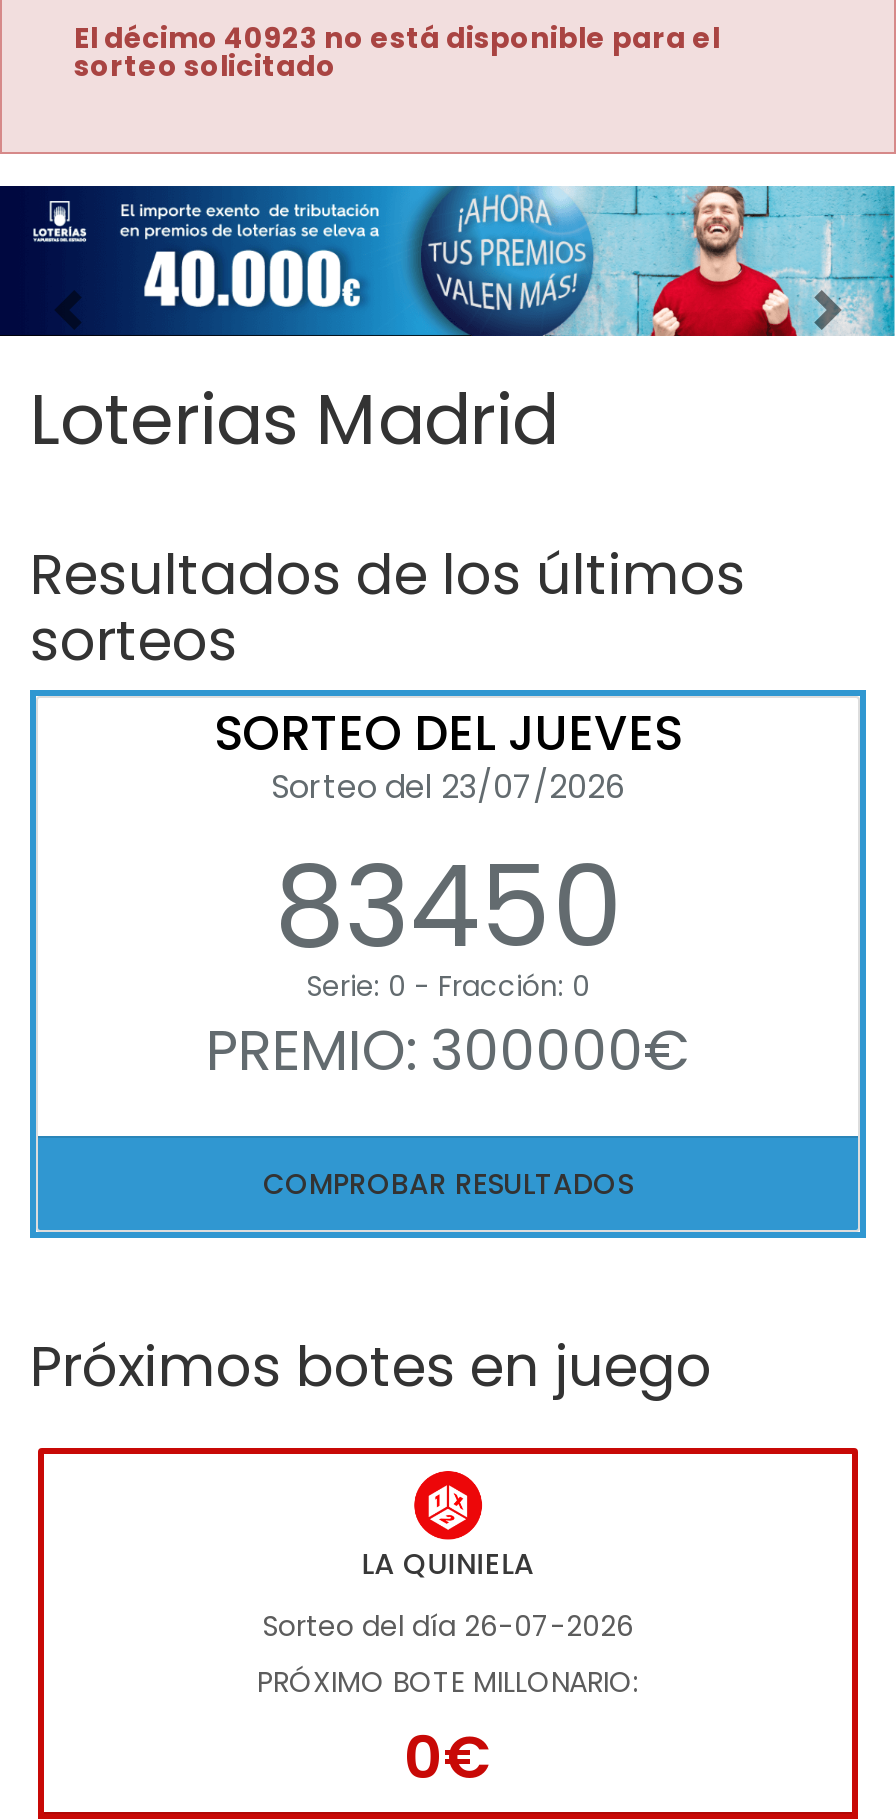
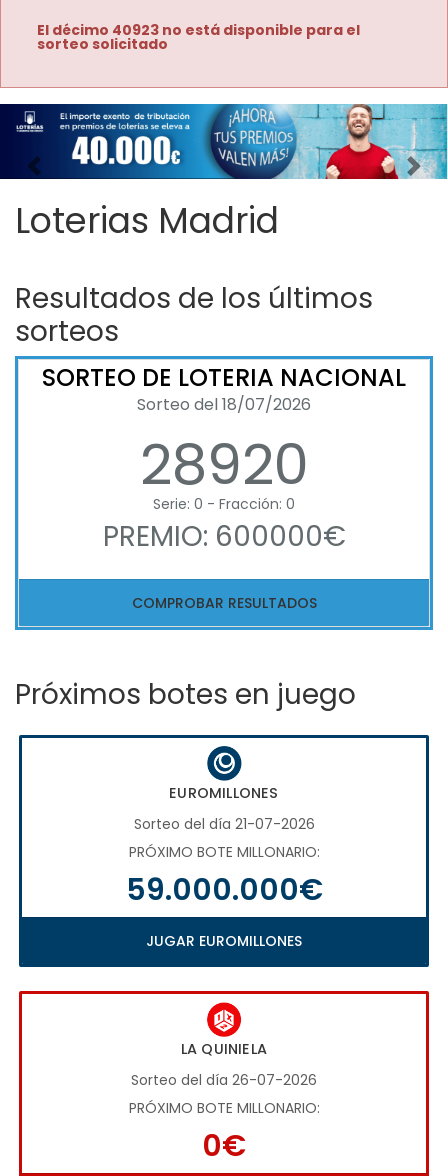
[214,701,682,987] SORTEO DEL JUEVES | Sorteo del 23/07/2026 | 83450 -> [42,361,406,504] SORTEO DE LOTERIA NACIONAL | Sorteo del 18/07/2026 | 28920
[206,1013,690,1091] PREMIO: 300000€ -> [102,517,345,556] PREMIO: 600000€
none -> [18,734,430,968] [image] | EUROMILLONES | Sorteo del día 21-07-2026 | PRÓXIMO BOTE MILLONARIO: | 59.000.000€ | JUGAR EUROMILLONES

